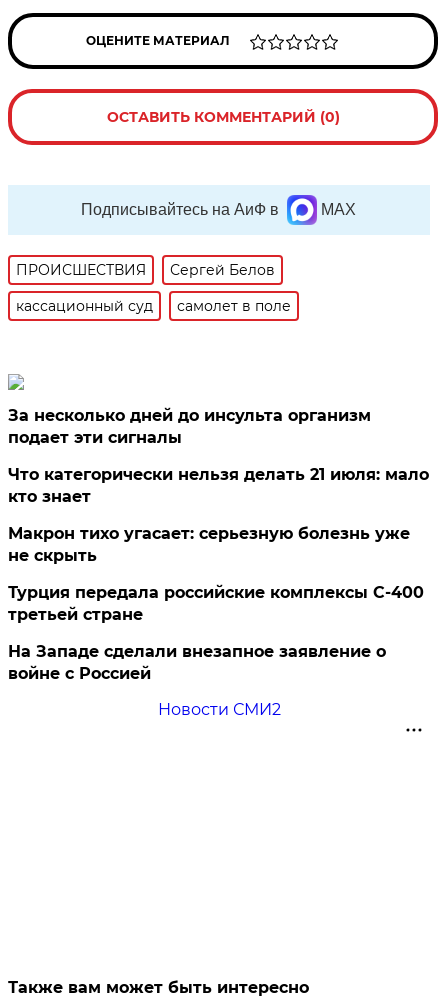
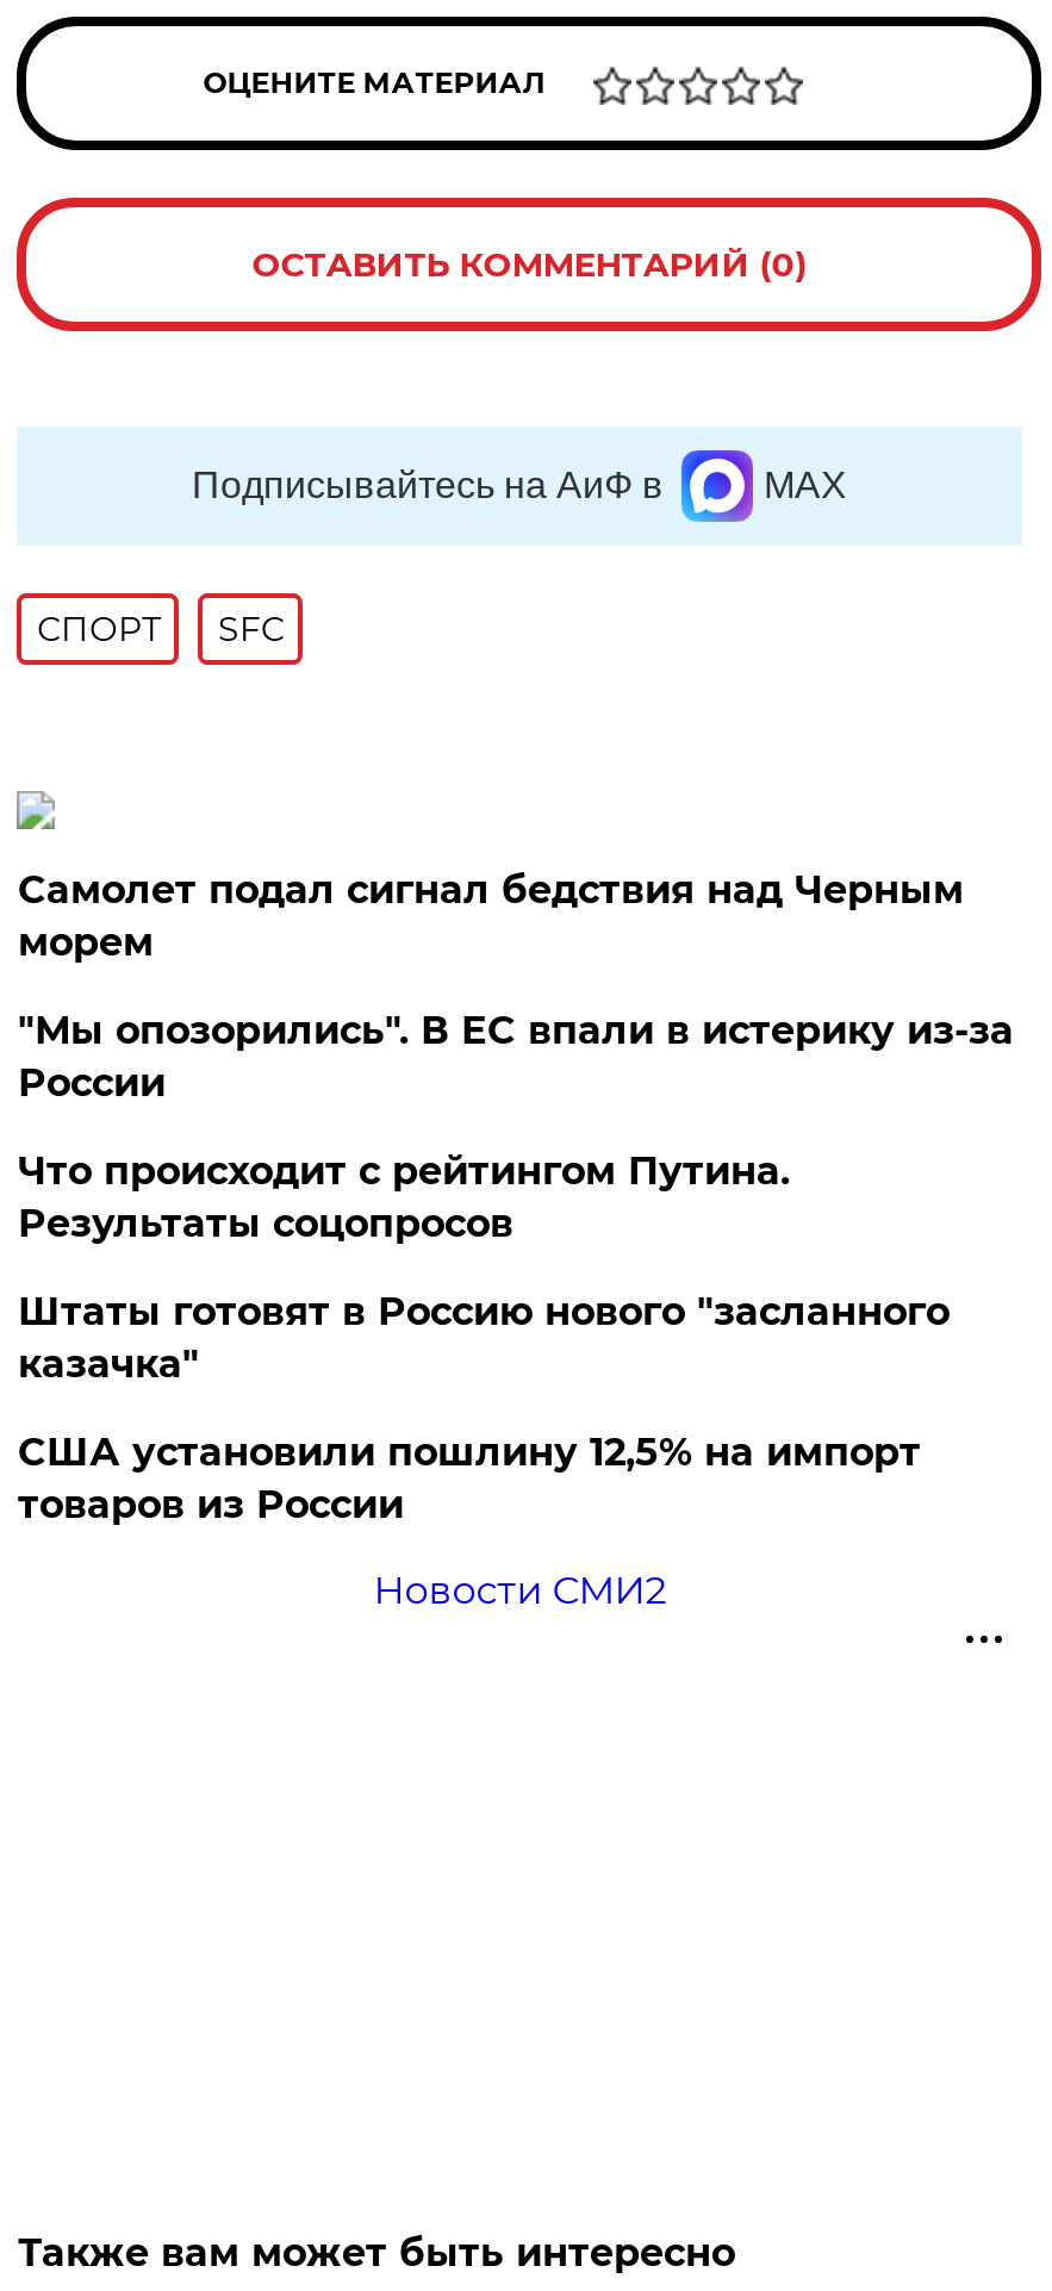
[16,261,291,315] ПРОИСШЕСТВИЯ | Сергей Белов | кассационный суд | самолет в поле -> [37,607,285,650] СПОРТ | SFC
[8,406,429,683] За несколько дней до инсульта организм | подает эти сигналы | Что категорически нельзя делать 21 июля: мало | кто знает | Макрон тихо угасает: серьезную болезнь уже | не скрыть | Турция передала российские комплексы С-400 | третьей стране | На Западе сделали внезапное заявление о | войне с Россией -> [18,867,1014,1527] Самолет подал сигнал бедствия над Черным | морем | "Мы опозорились". В ЕС впали в истерику из-за | России | Что происходит с рейтингом Путина. | Результаты соцопросов | Штаты готовят в Россию нового "засланного | казачка" | США установили пошлину 12,5% на импорт | товаров из России

